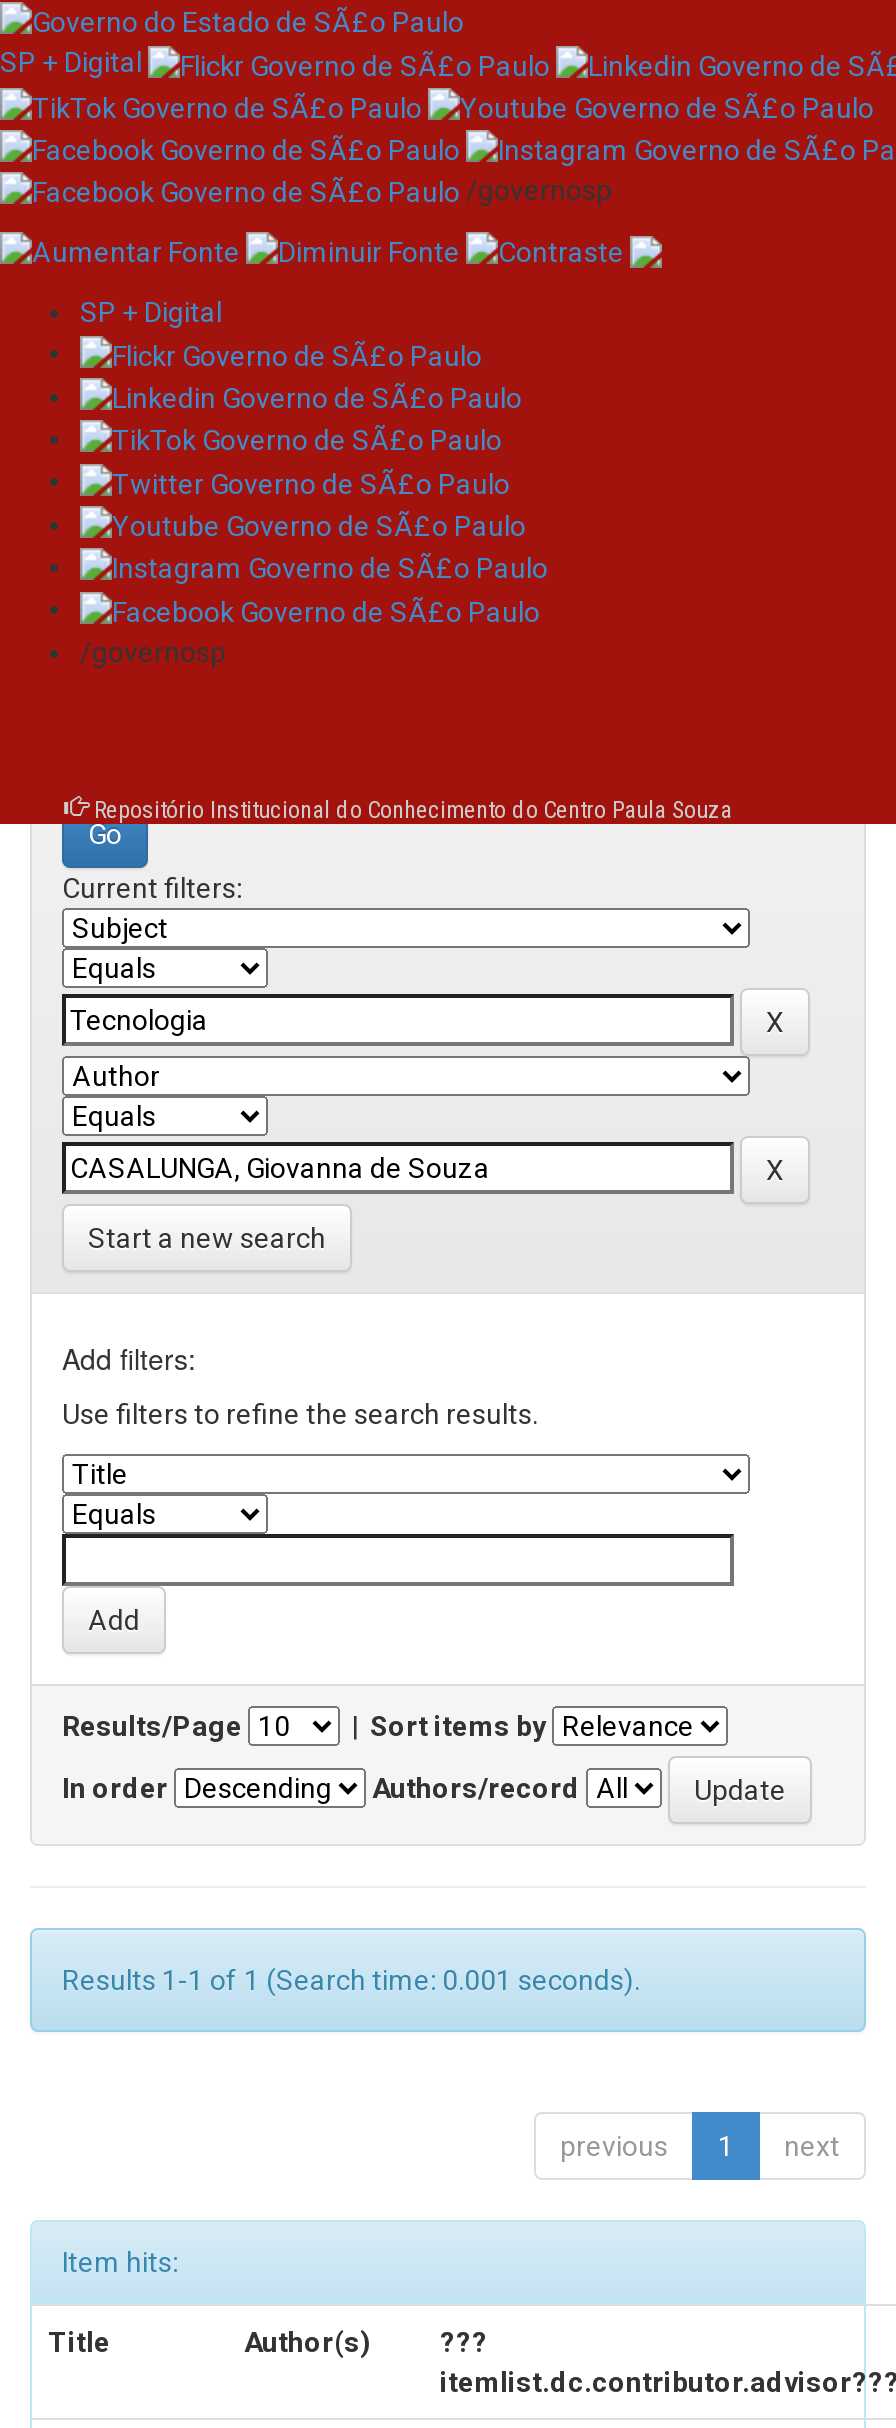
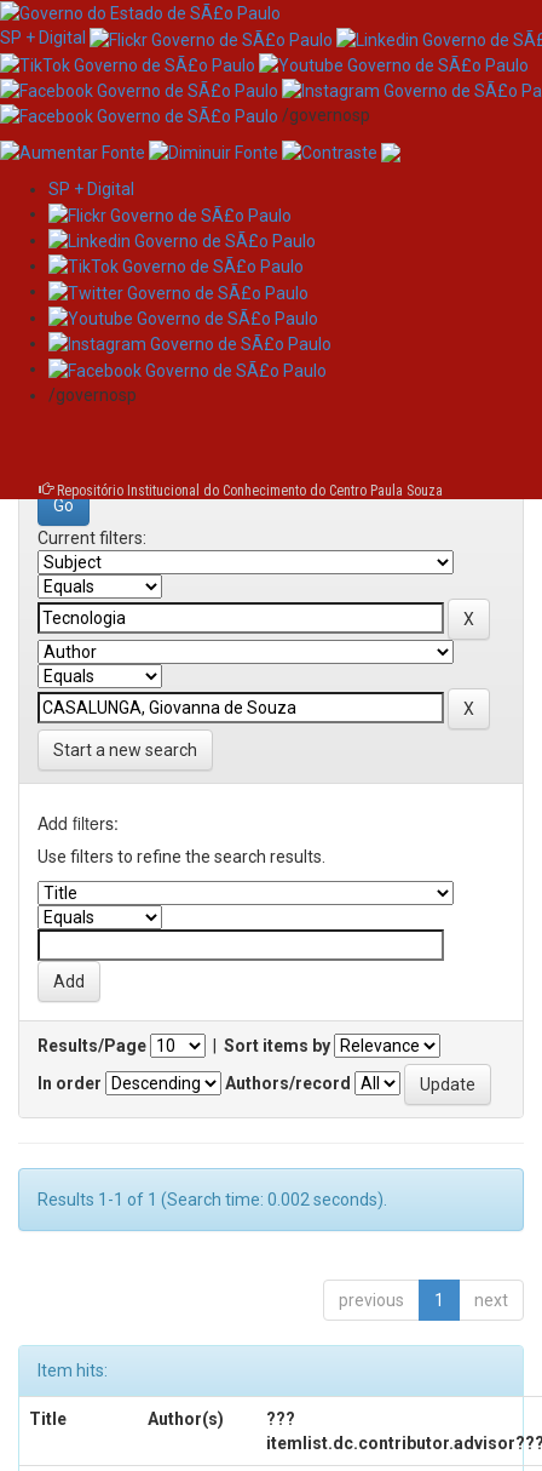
[62,1964,640,1996] Results 1-1 of 1 (Search time: 0.001 seconds). -> [38,1190,387,1209] Results 1-1 of 1 (Search time: 0.002 seconds).

